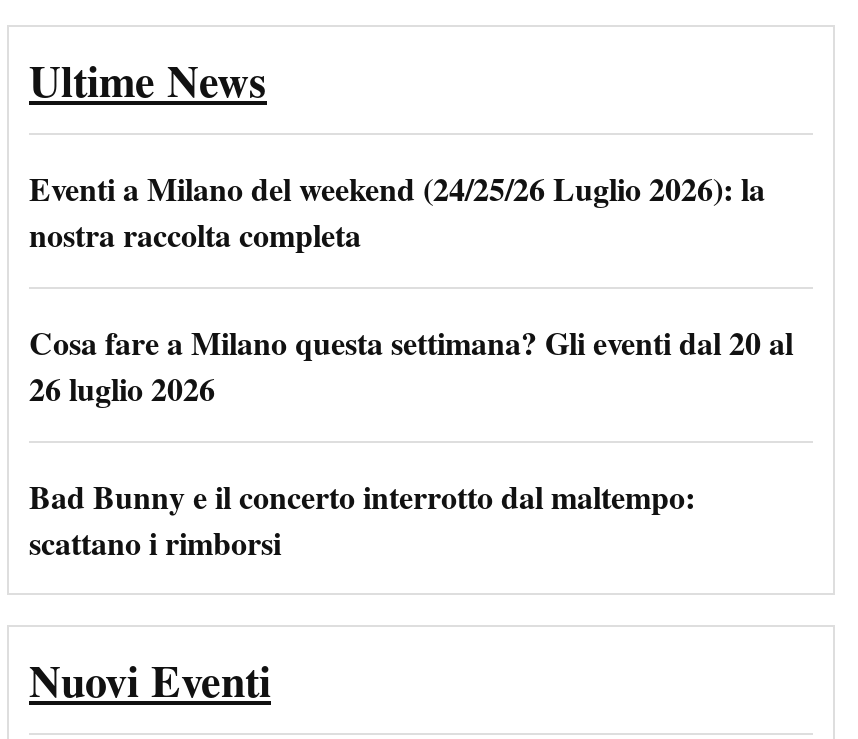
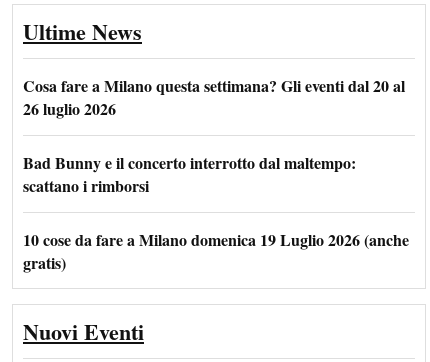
[29,165,765,257] Eventi a Milano del weekend (24/25/26 Luglio 2026): la | nostra raccolta completa -> none
moved [29,319,793,565] -> [23,74,405,197]: Cosa fare a Milano questa settimana? Gli eventi dal 20 al | 26 luglio 2026 | Bad Bunny e il concerto interrotto dal maltempo: | scattano i rimborsi
none -> [23,228,409,274] 10 cose da fare a Milano domenica 19 Luglio 2026 (anche | gratis)

